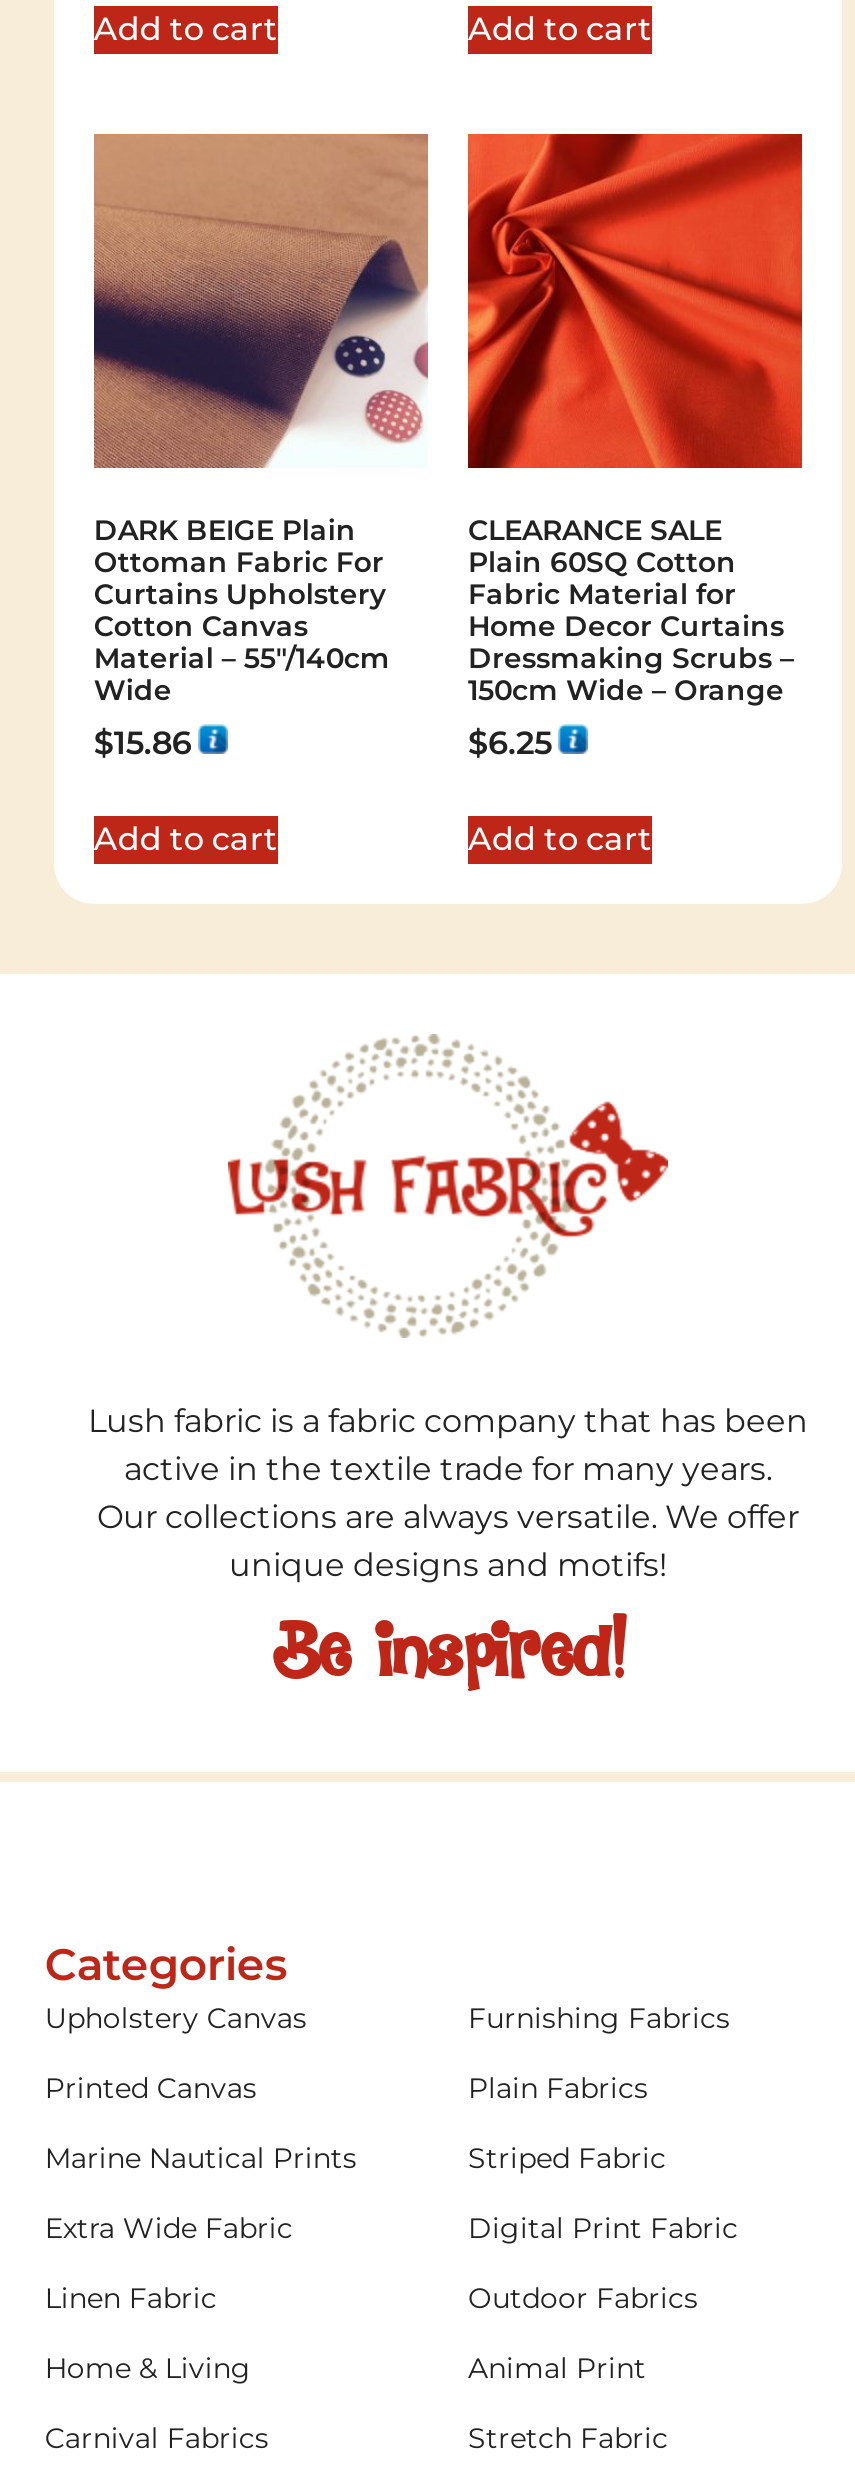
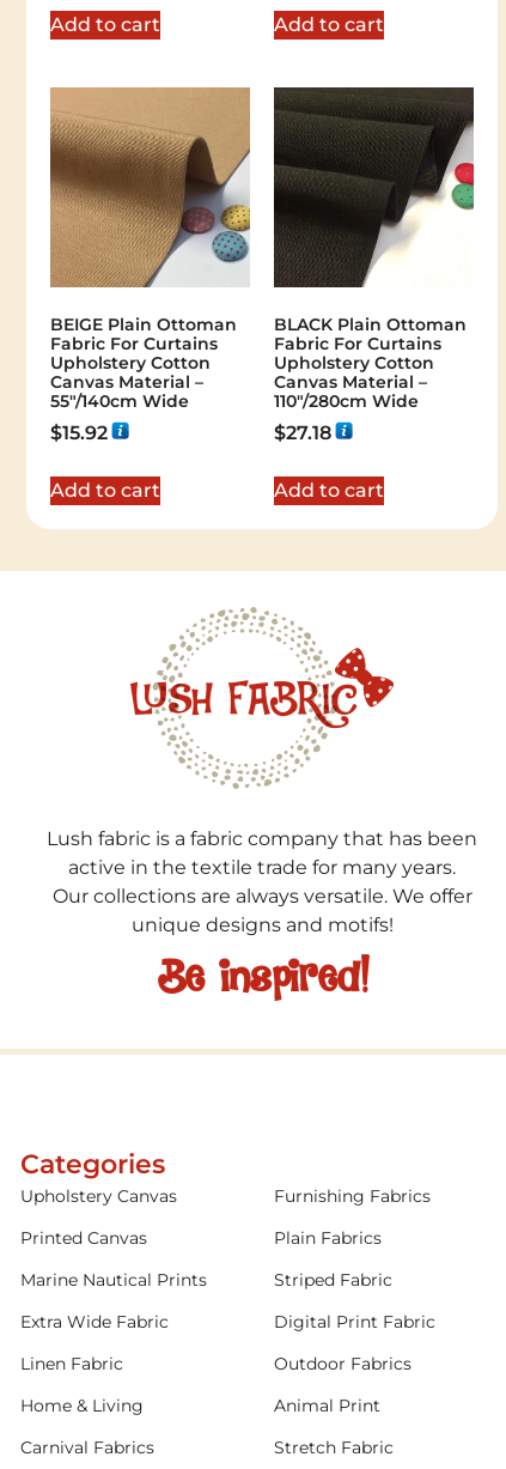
[466,132,804,763] [image] | CLEARANCE SALE | Plain 60SQ Cotton | Fabric Material for | Home Decor Curtains | Dressmaking Scrubs – | 150cm Wide – Orange | $6.25 -> [273,86,475,445] [image] | BLACK Plain Ottoman | Fabric For Curtains | Upholstery Cotton | Canvas Material – | 110"/280cm Wide | $27.18
[92,230,428,763] [image] | DARK BEIGE Plain | Ottoman Fabric For | Curtains Upholstery | Cotton Canvas | Material – 55"/140cm | Wide | $15.86 -> [49,133,250,445] [image] | BEIGE Plain Ottoman | Fabric For Curtains | Upholstery Cotton | Canvas Material – | 55"/140cm Wide | $15.92

